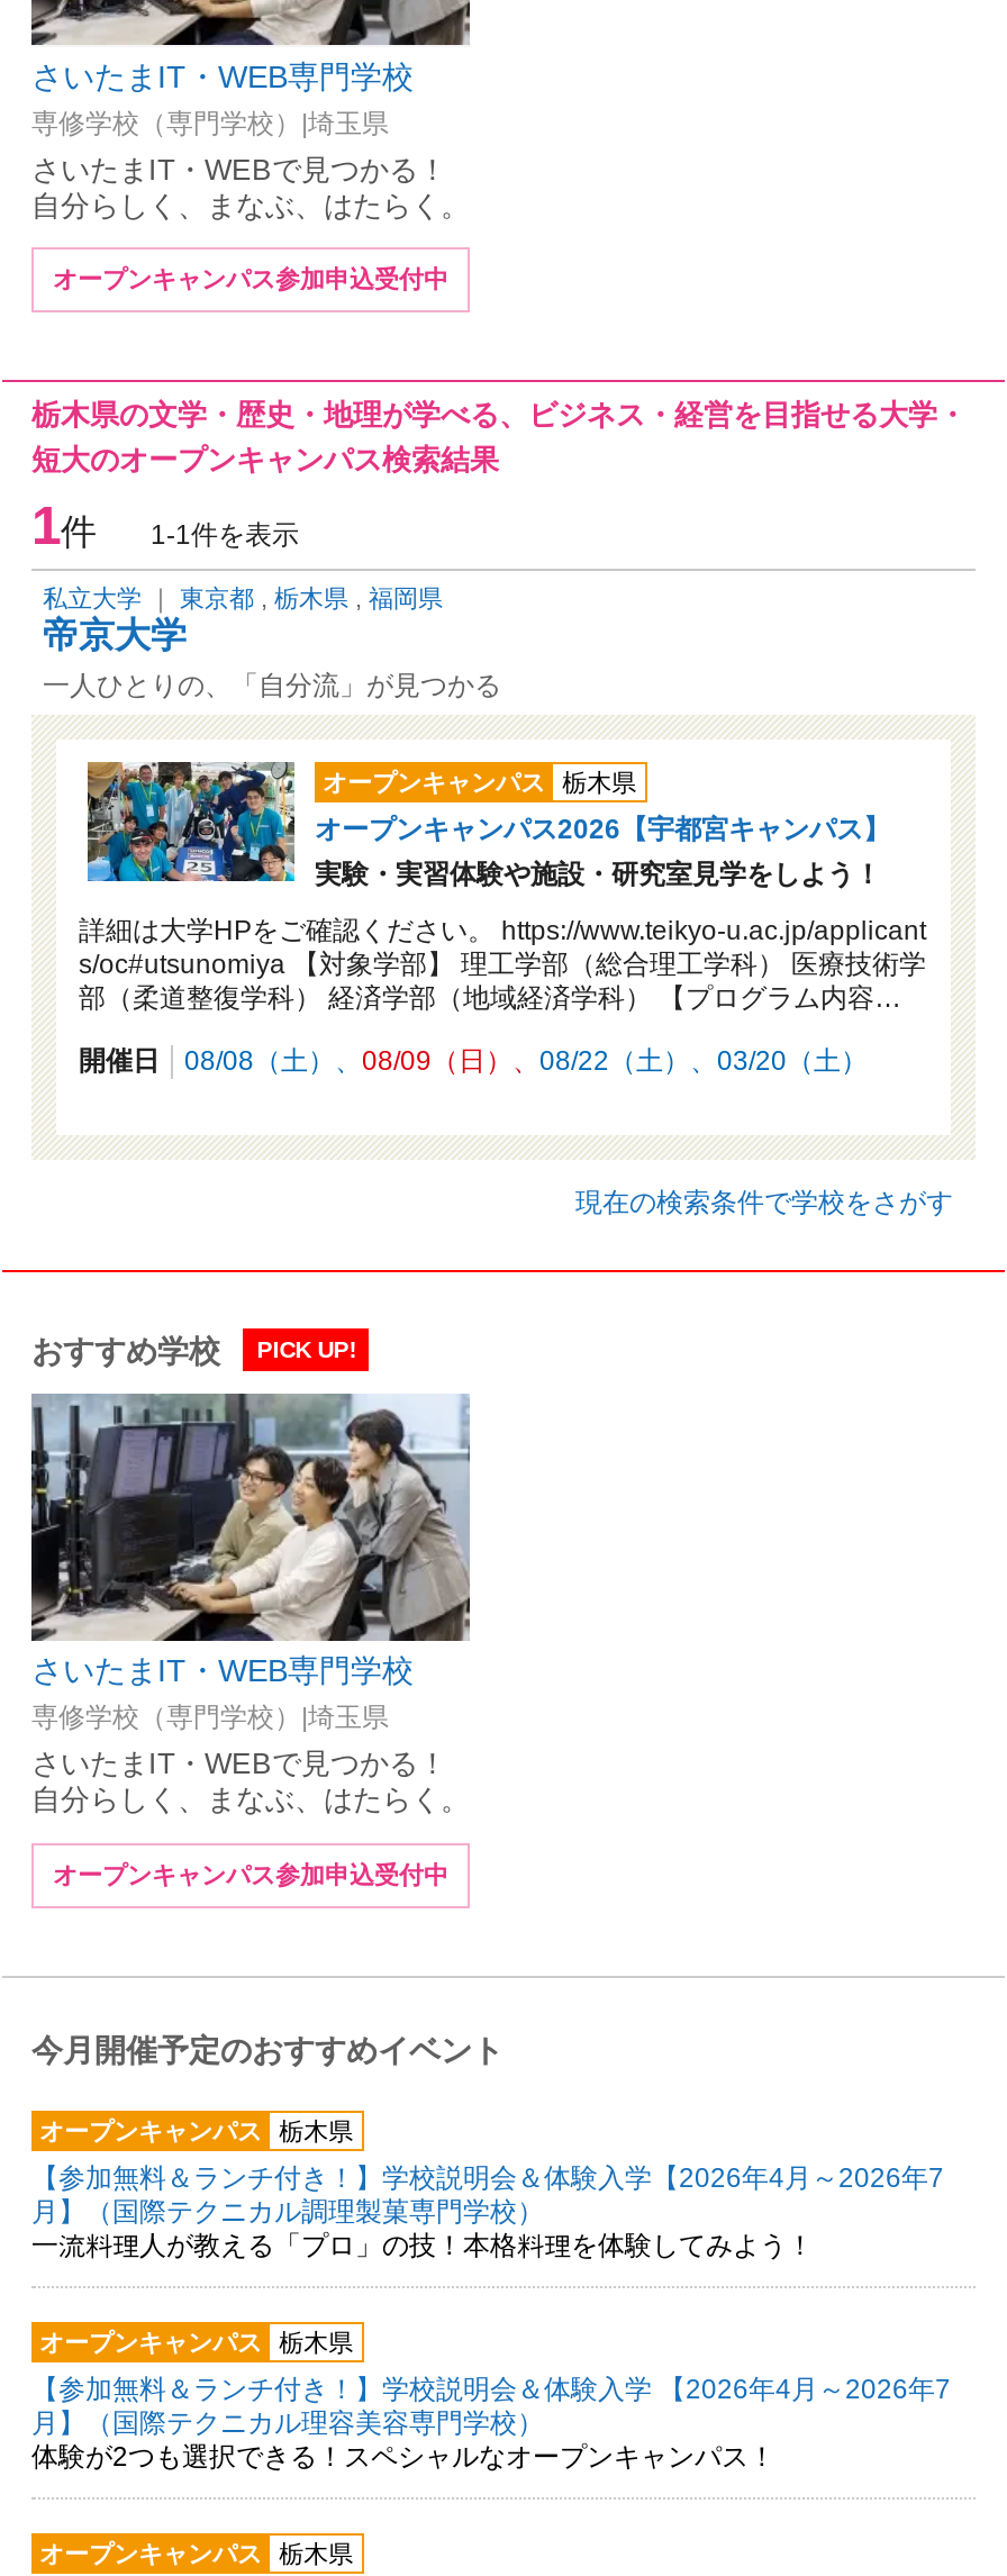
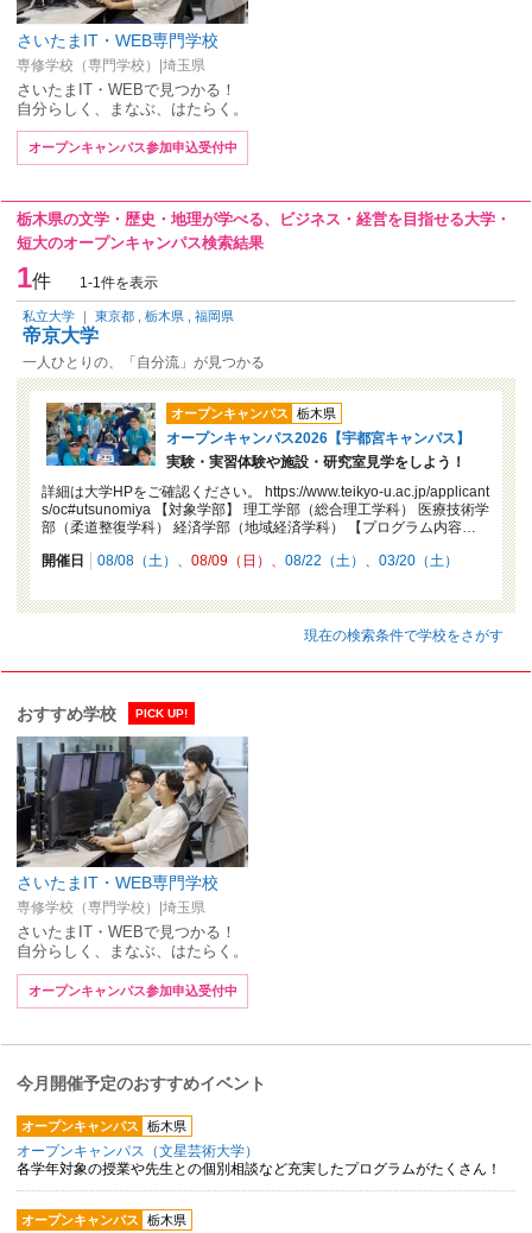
[31,2162,951,2472] 【参加無料＆ランチ付き！】学校説明会＆体験入学【2026年4月～2026年7 | 月】（国際テクニカル調理製菓専門学校） | 一流料理人が教える「プロ」の技！本格料理を体験してみよう！ | オープンキャンパス | 栃木県 | 【参加無料＆ランチ付き！】学校説明会＆体験入学 【2026年4月～2026年7 | 月】（国際テクニカル理容美容専門学校） | 体験が2つも選択できる！スペシャルなオープンキャンパス！ -> [17,1142,501,1177] オープンキャンパス（文星芸術大学） | 各学年対象の授業や先生との個別相談など充実したプログラムがたくさん！

